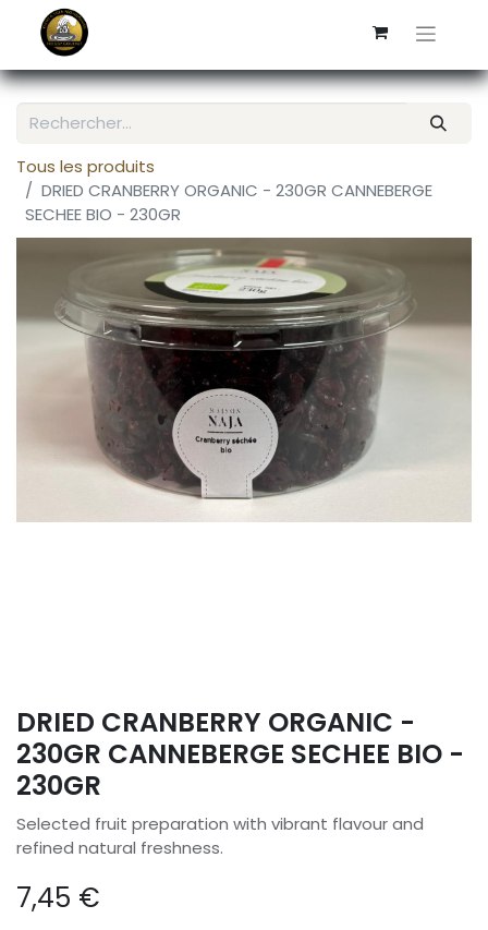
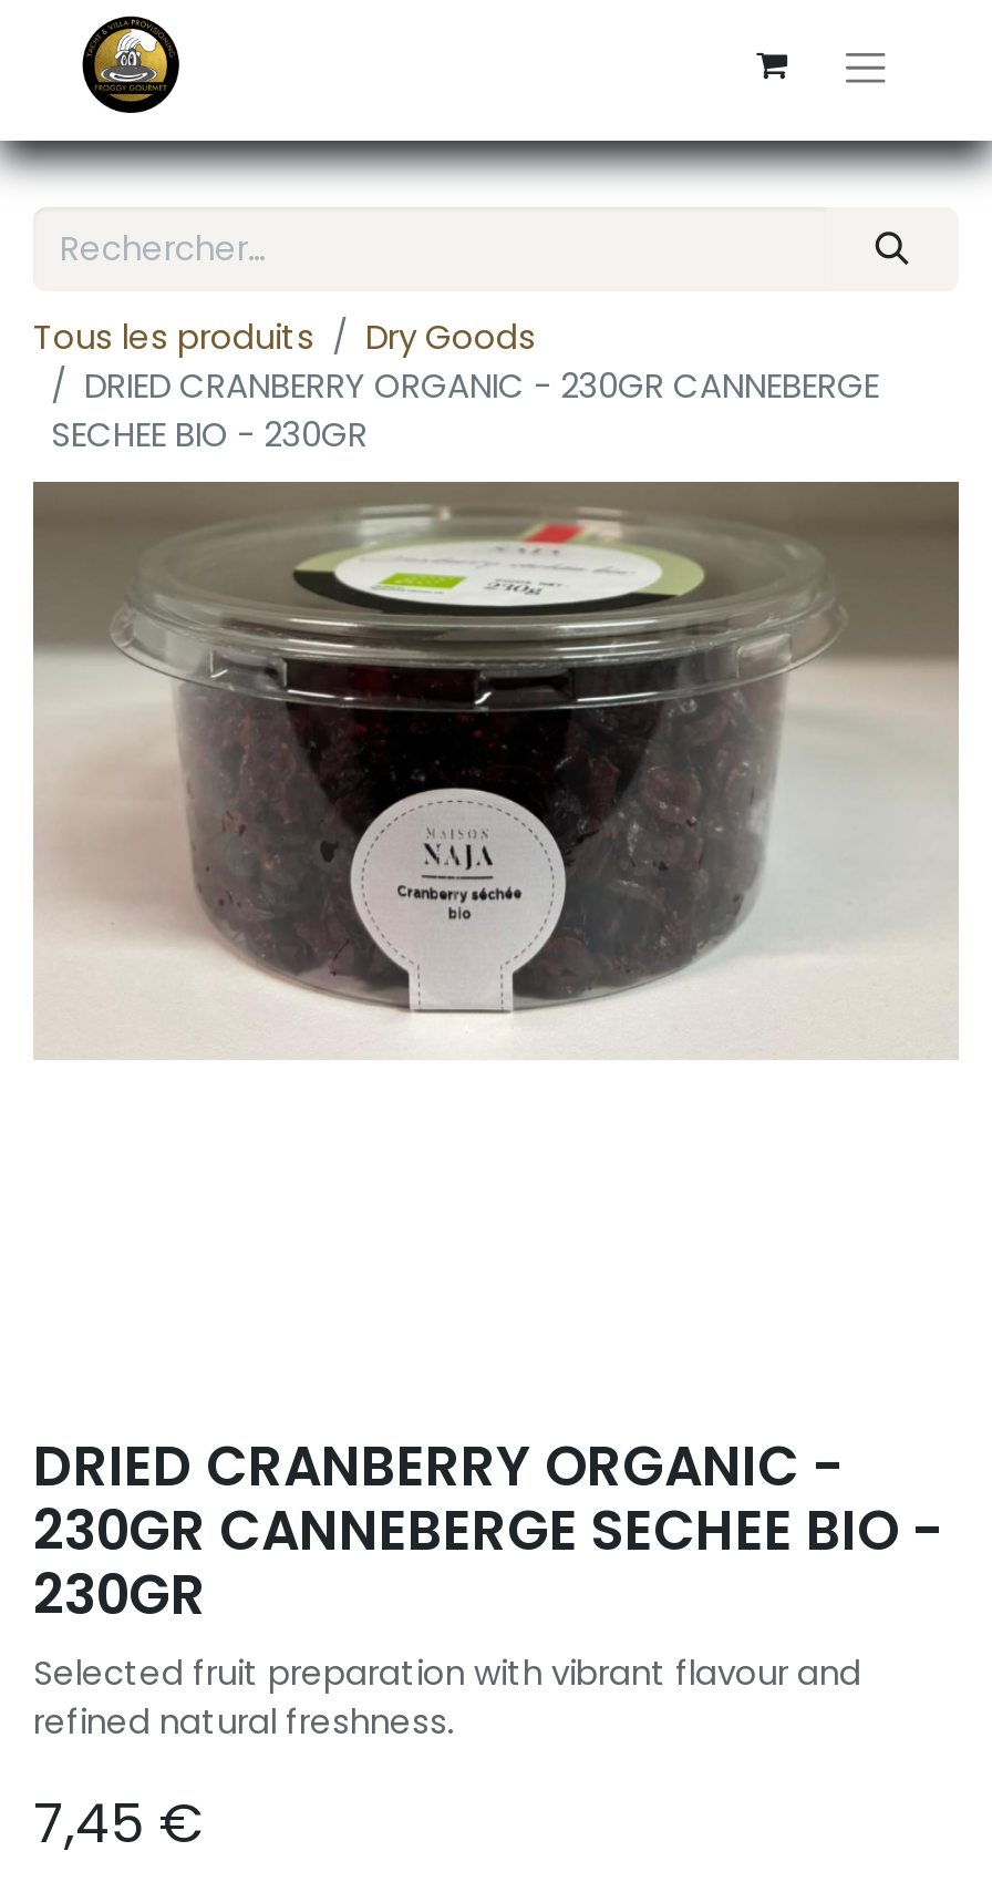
none -> [365,314,536,361] Dry Goods

